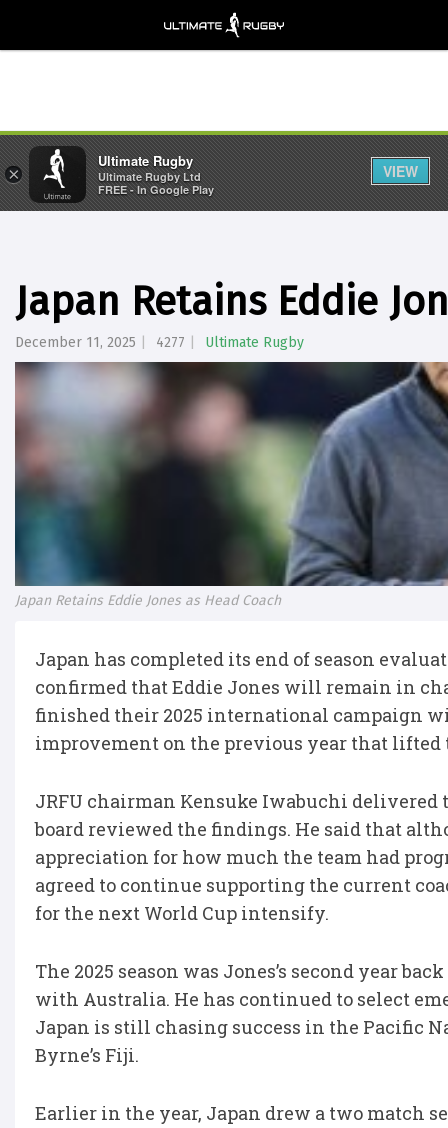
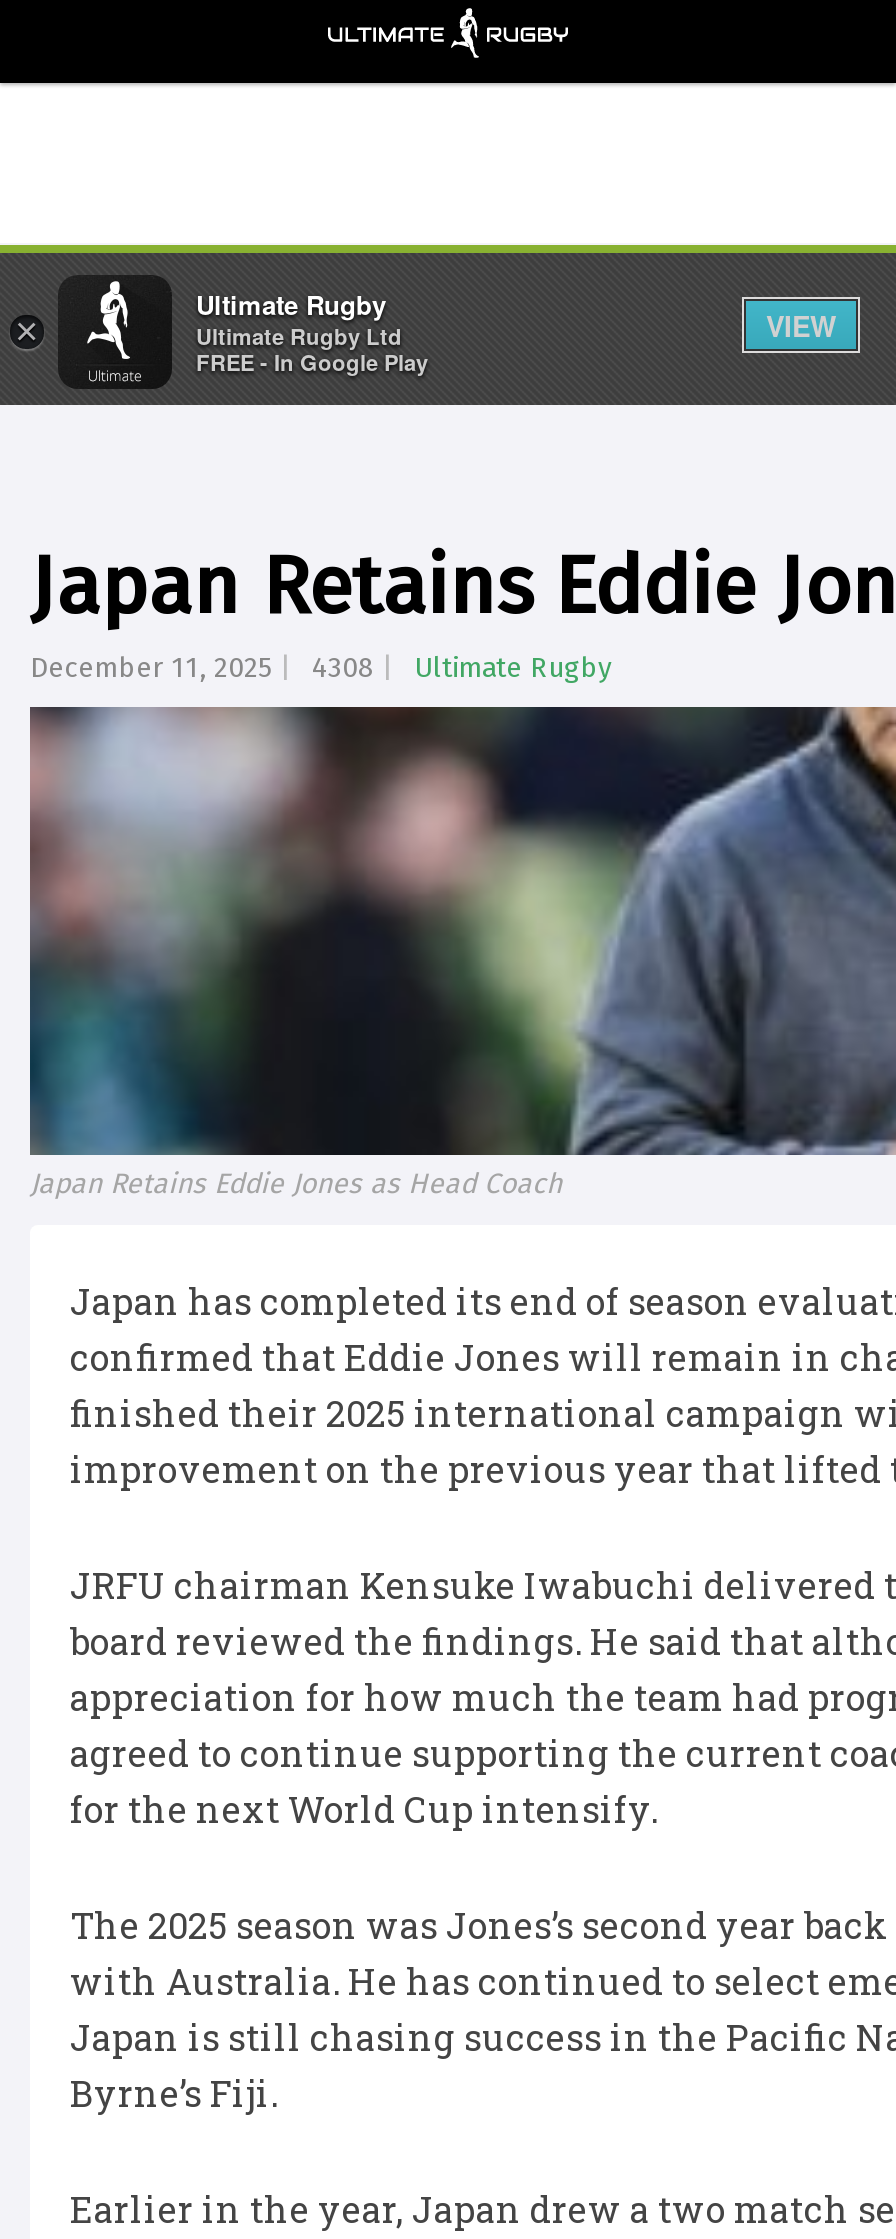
[15,334,304,351] December 11, 2025 4277 Ultimate Rugby -> [30,651,612,685] December 11, 2025 4308 Ultimate Rugby

